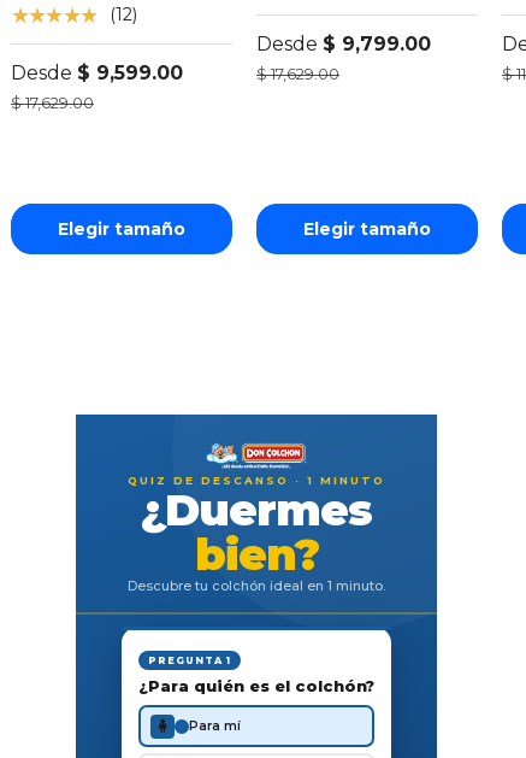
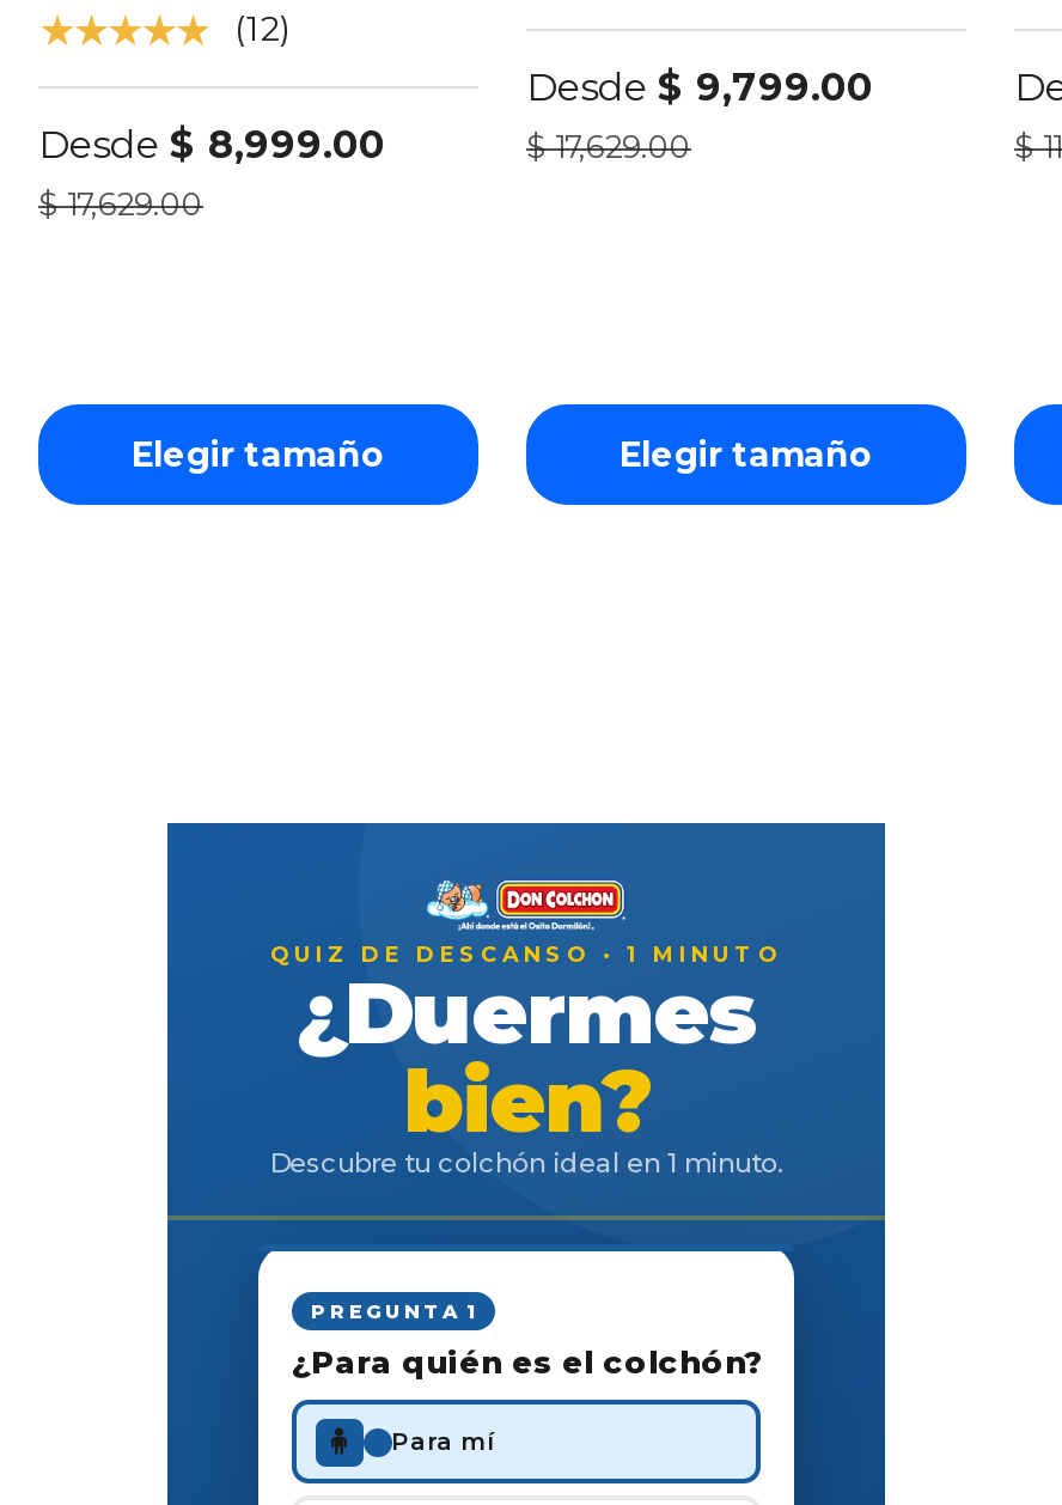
[11,61,183,84] Desde $ 9,599.00 -> [38,122,385,167] Desde $ 8,999.00

